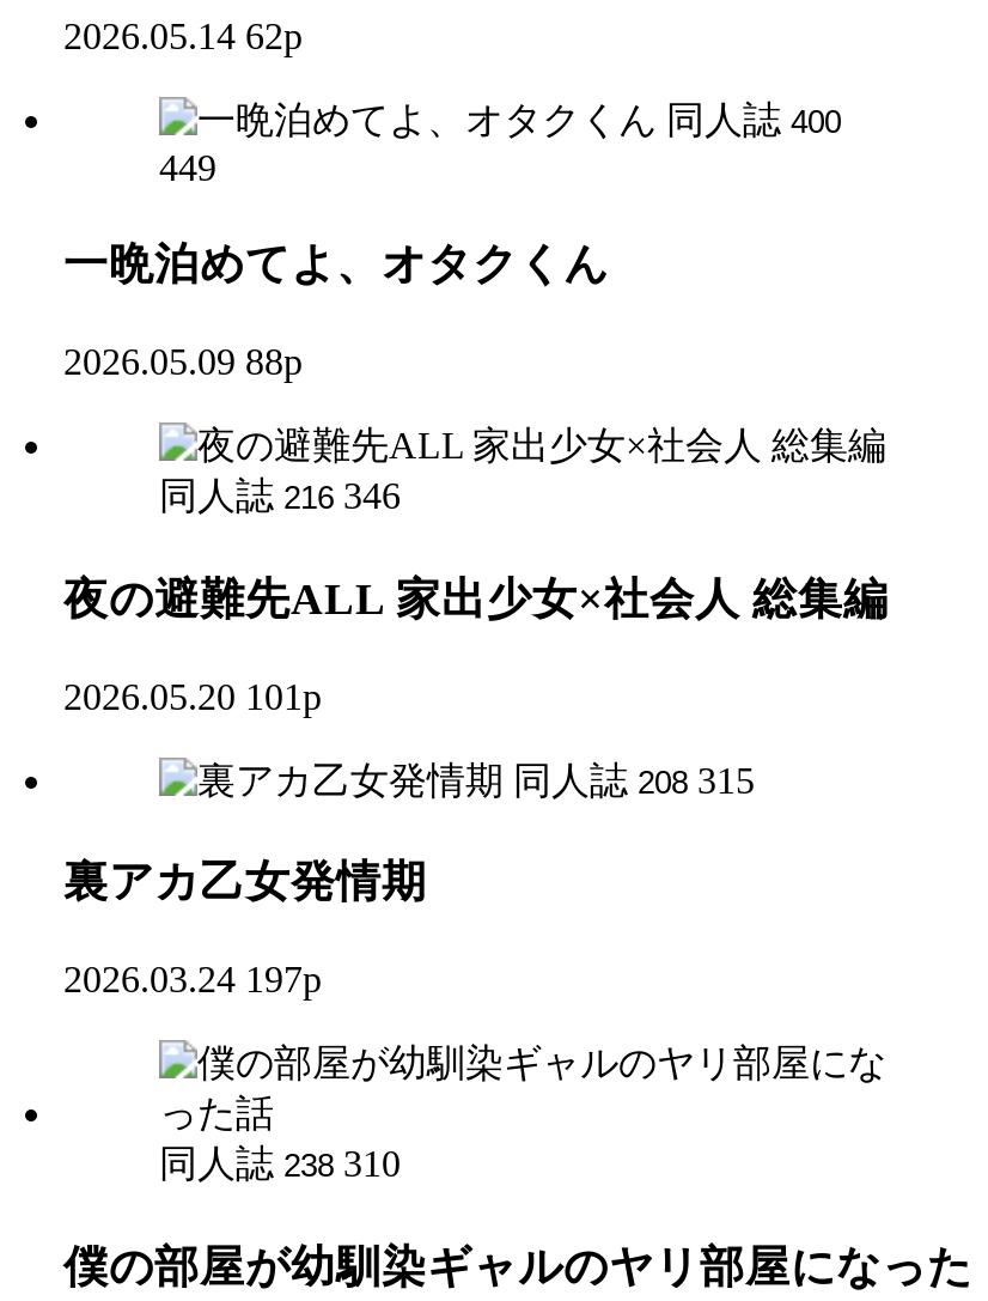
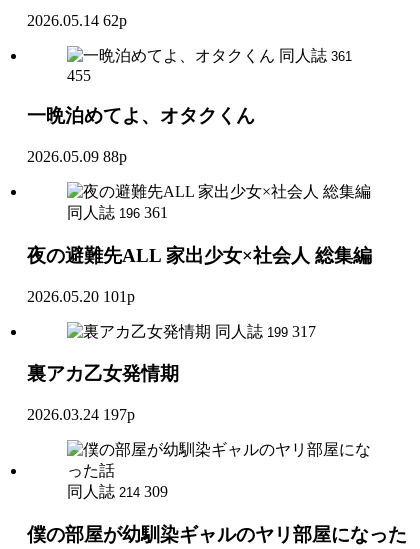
[666,98,841,139] 同人誌 400 -> [279,47,352,64] 同人誌 361
[159,146,216,187] 449 -> [67,67,91,84] 455
[159,475,401,516] 同人誌 216 346 -> [67,204,168,221] 同人誌 196 361
[513,759,755,800] 同人誌 208 315 -> [215,322,316,339] 同人誌 199 317
[159,1143,401,1183] 同人誌 238 310 -> [67,483,168,500] 同人誌 214 309

